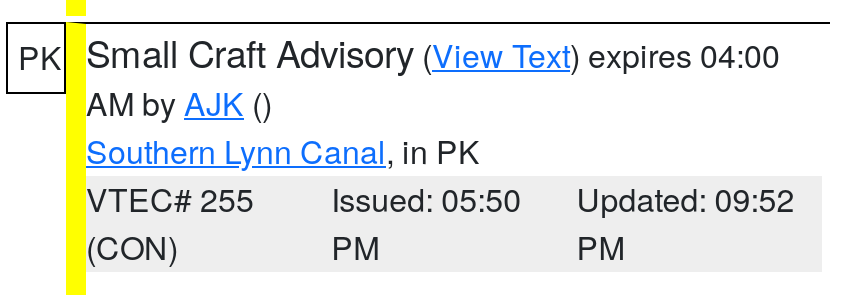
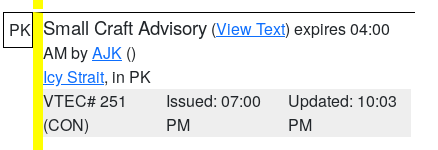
[86,128,480,222] Southern Lynn Canal, in PK | VTEC# 255 -> [43,65,151,112] Icy Strait, in PK | VTEC# 251
[331,176,521,222] Issued: 05:50 -> [166,89,261,112] Issued: 07:00
[576,176,794,222] Updated: 09:52 -> [288,89,397,112] Updated: 10:03

